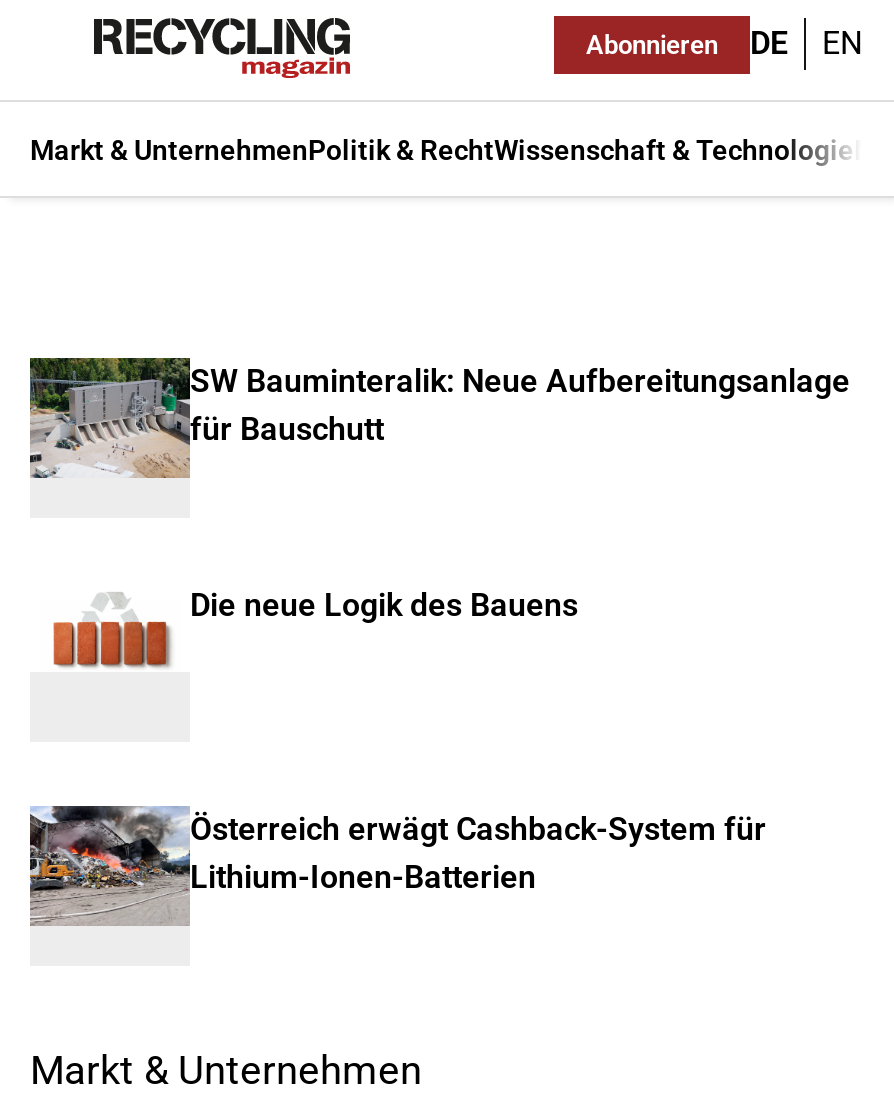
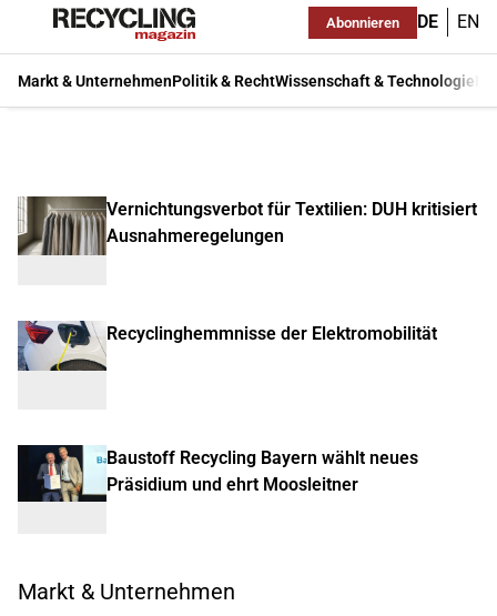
[28,356,850,480] [image] | SW Bauminteralik: Neue Aufbereitungsanlage | für Bauschutt -> [18,196,477,263] [image] | Vernichtungsverbot für Textilien: DUH kritisiert | Ausnahmeregelungen
[30,582,578,672] [image] | Die neue Logik des Bauens -> [17,320,437,372] [image] | Recyclinghemmnisse der Elektromobilität
[28,804,766,926] [image] | Österreich erwägt Cashback-System für | Lithium-Ionen-Batterien -> [17,444,418,511] [image] | Baustoff Recycling Bayern wählt neues | Präsidium und ehrt Moosleitner

